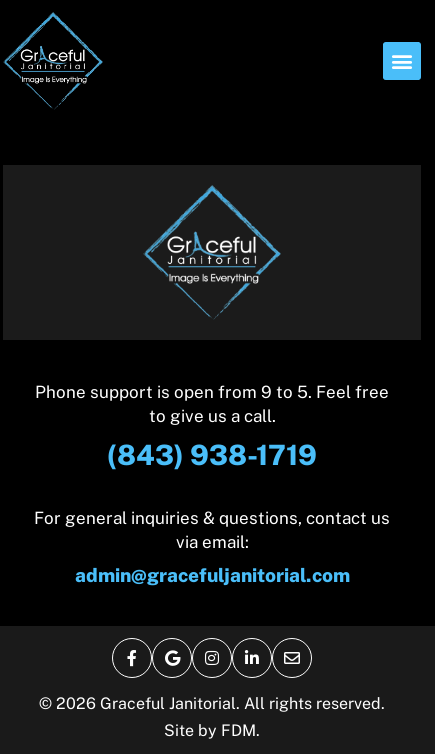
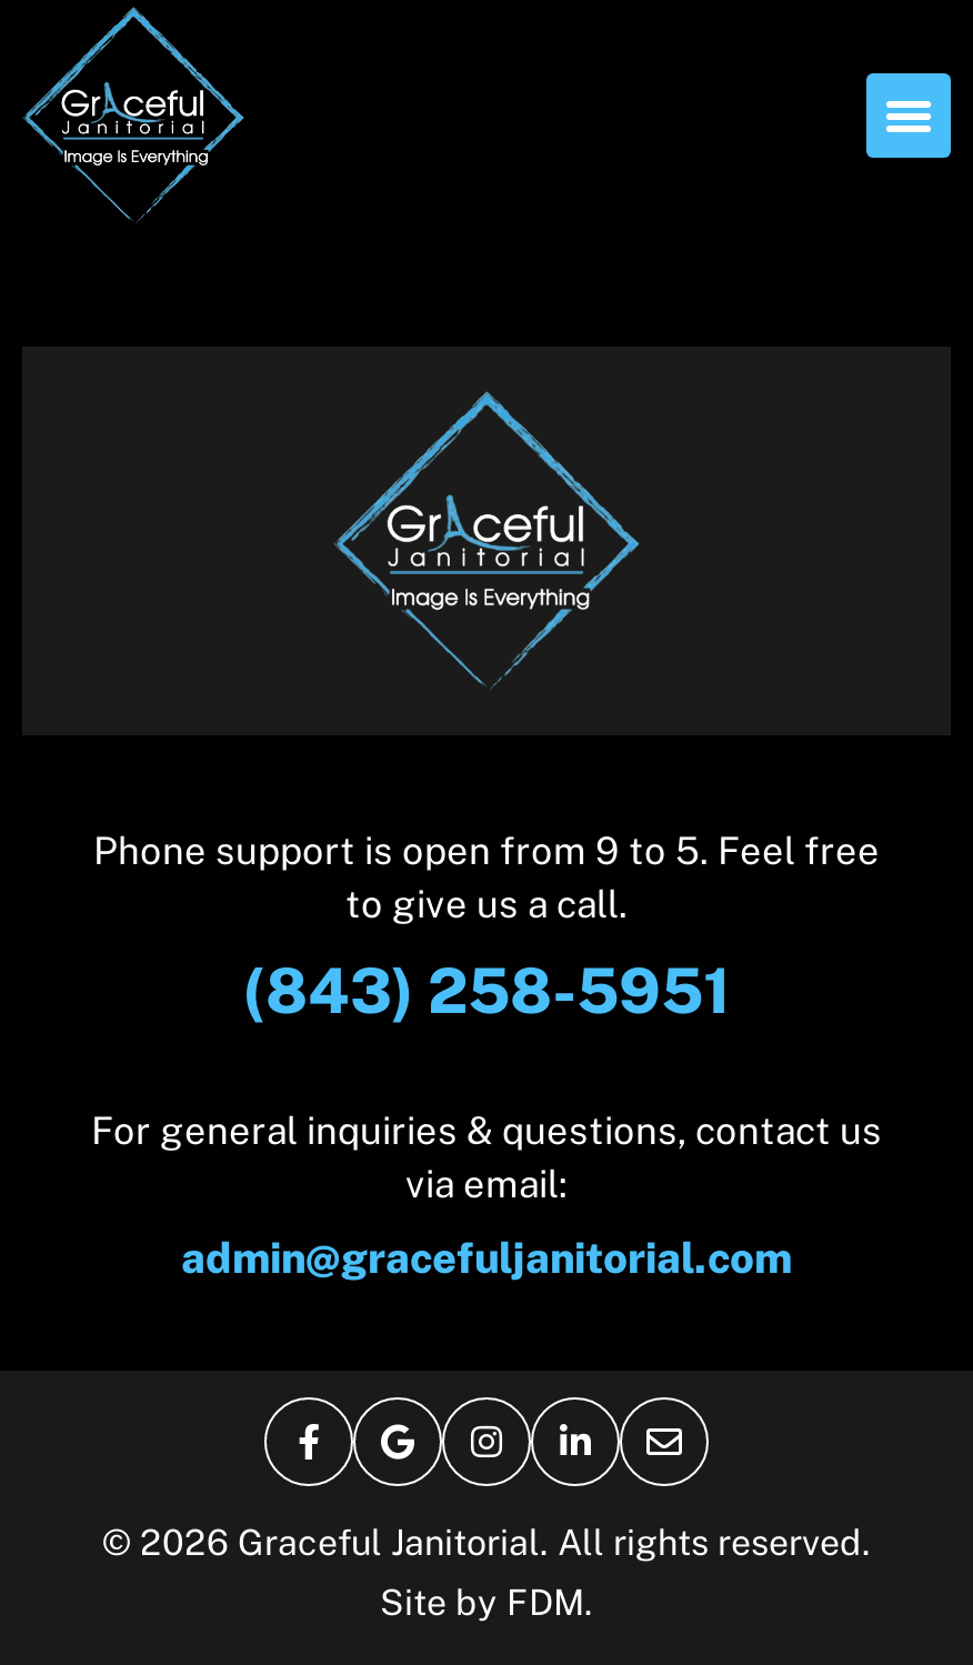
[107,438,317,471] (843) 938-1719 -> [243,953,730,1026] (843) 258-5951

